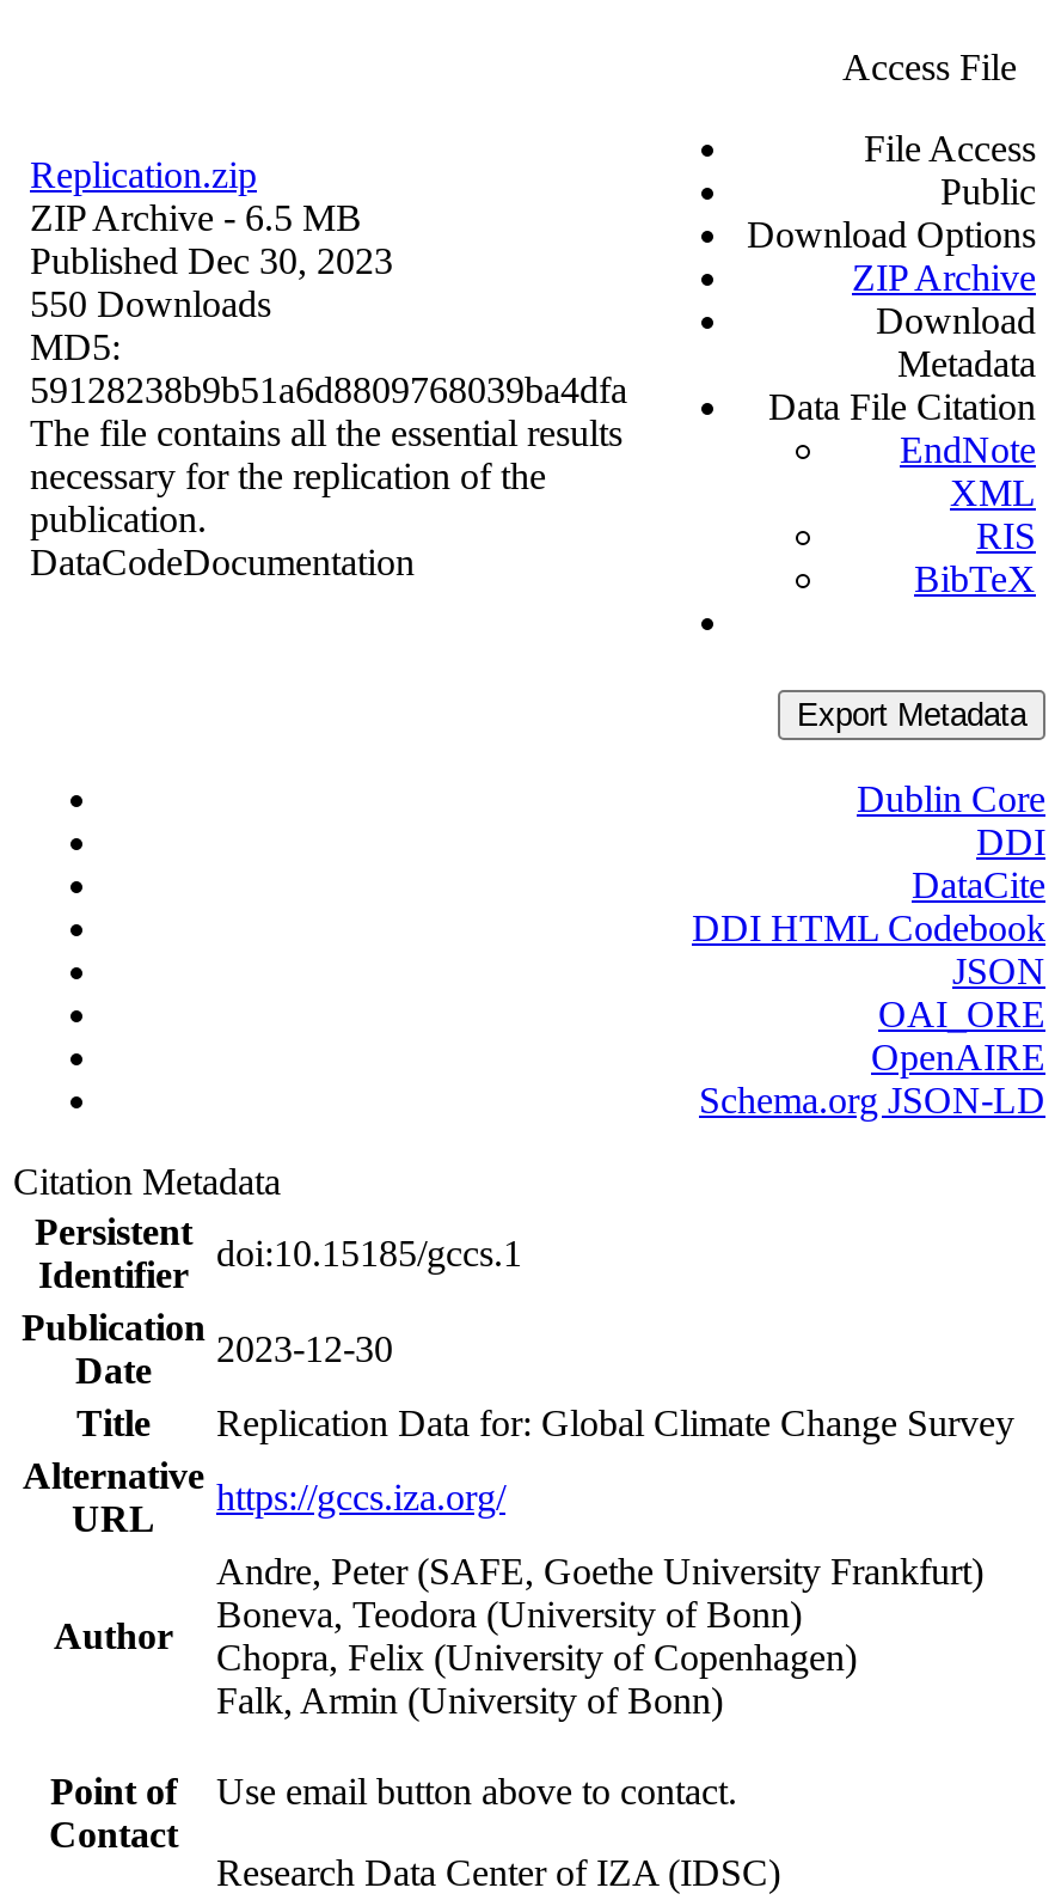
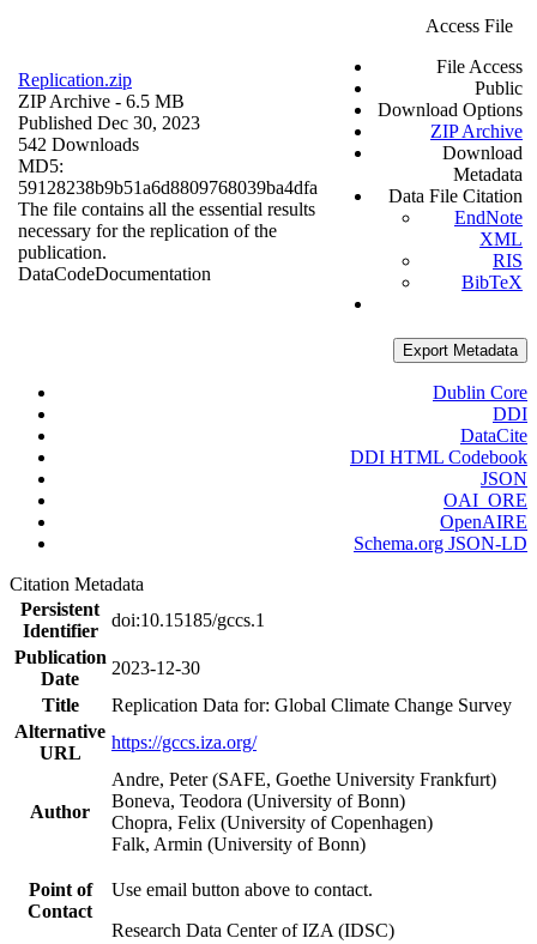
[30,284,271,325] 550 Downloads -> [18,135,139,155] 542 Downloads

